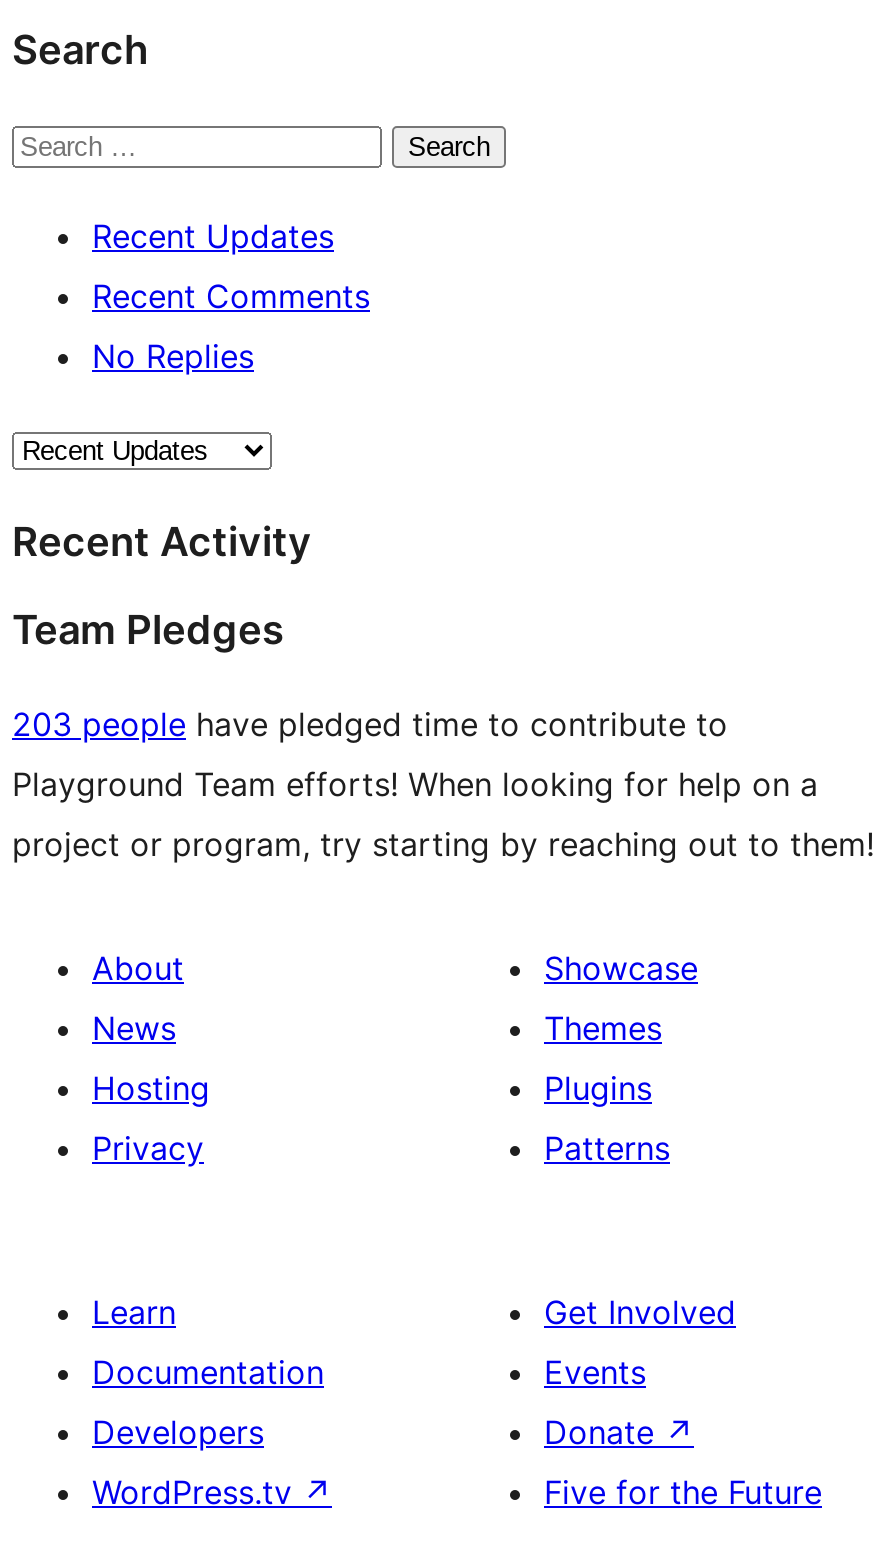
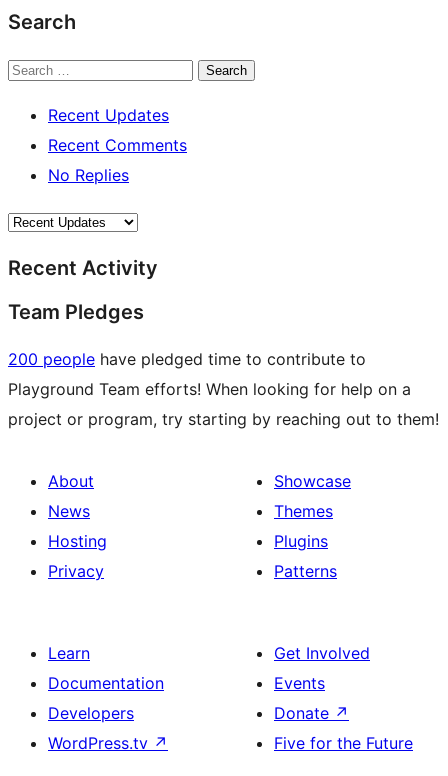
[12,704,728,744] 203 people have pledged time to contribute to -> [8,349,366,369] 200 people have pledged time to contribute to

